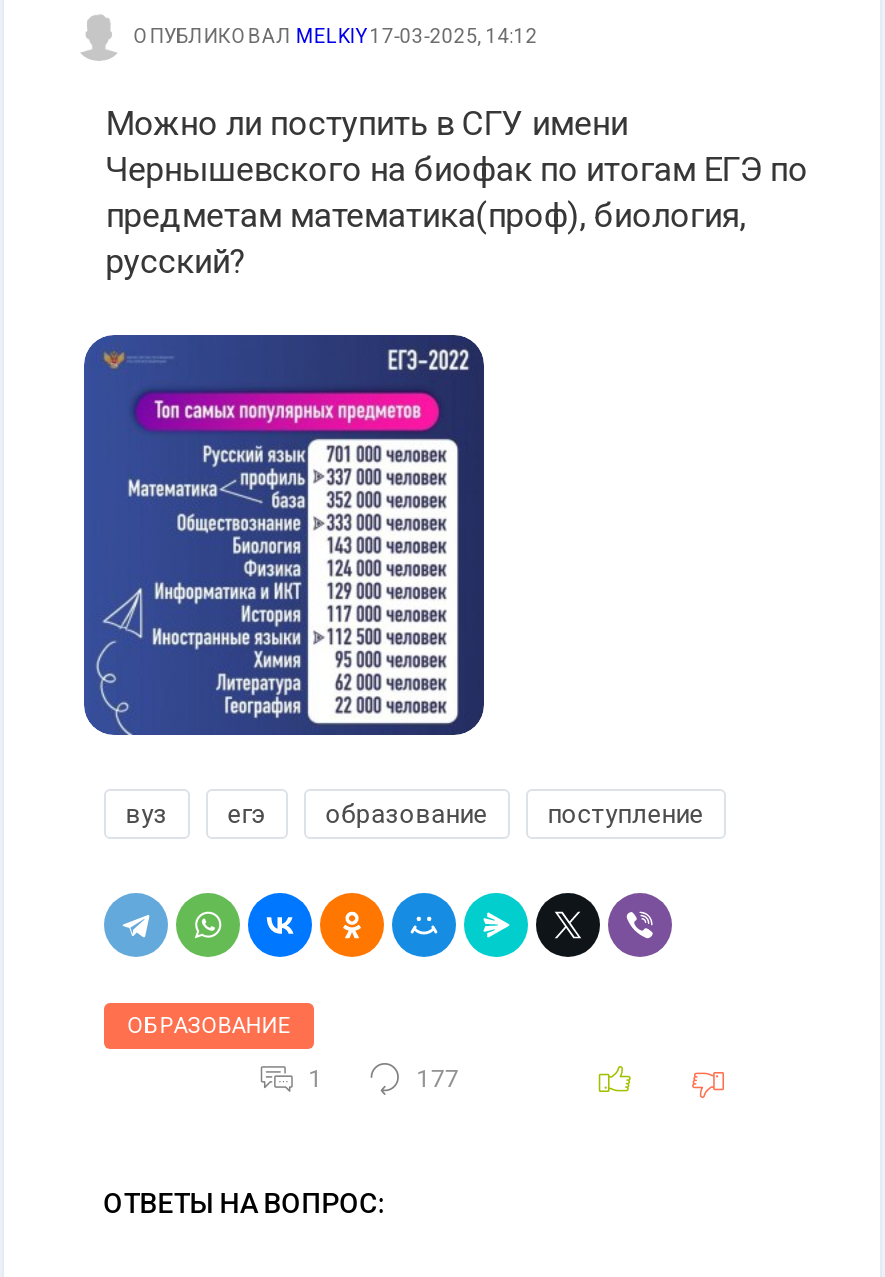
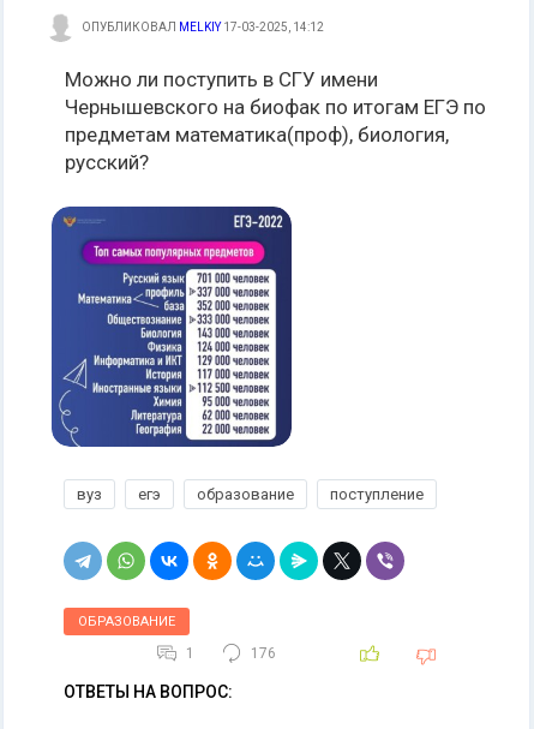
[417,1065,459,1093] 177 -> [251,645,276,662] 176

